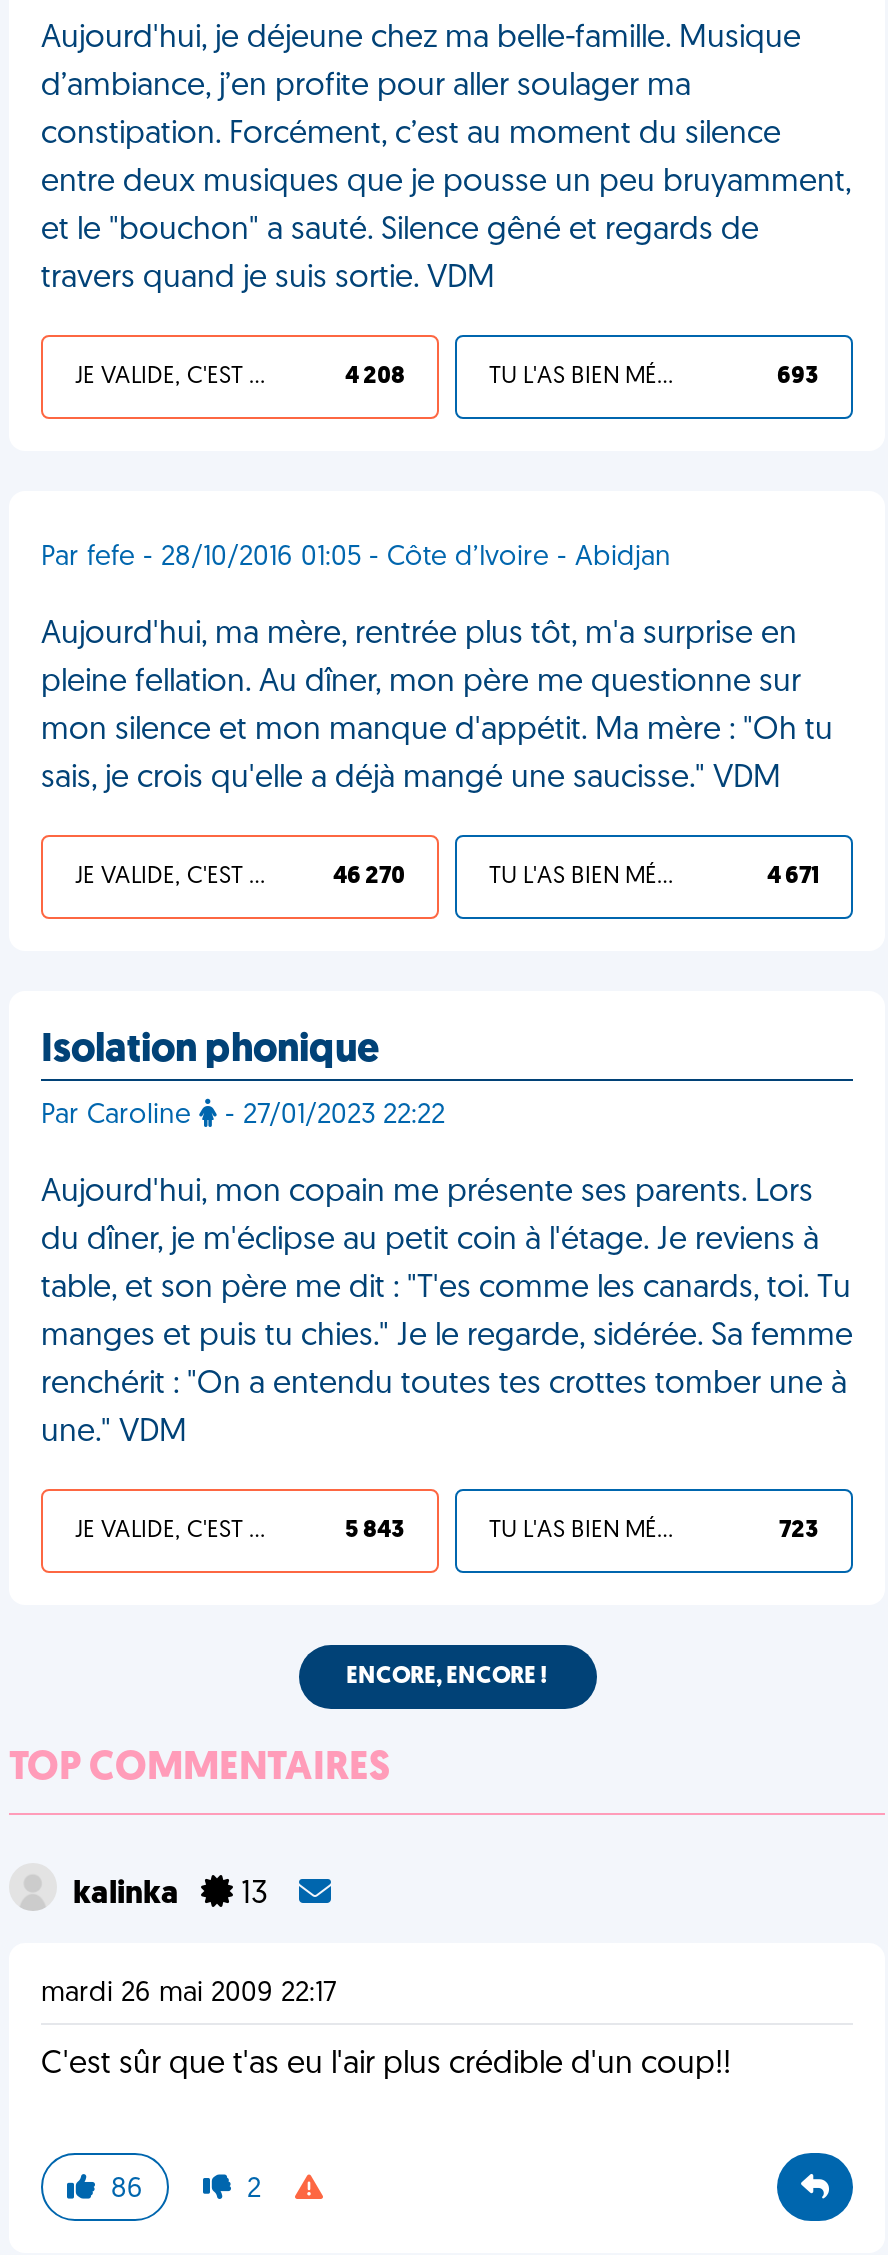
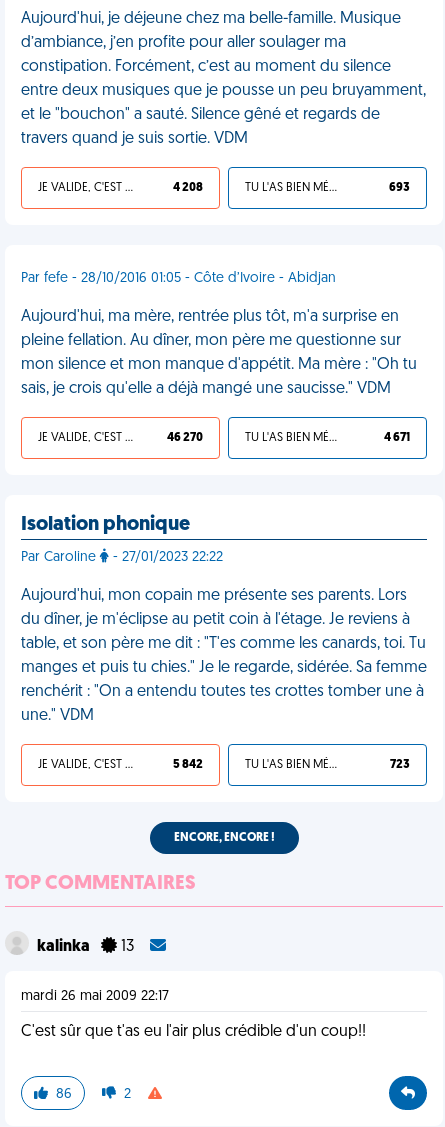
[345,1519,405,1543] 5 843 -> [173,759,203,771] 5 842

